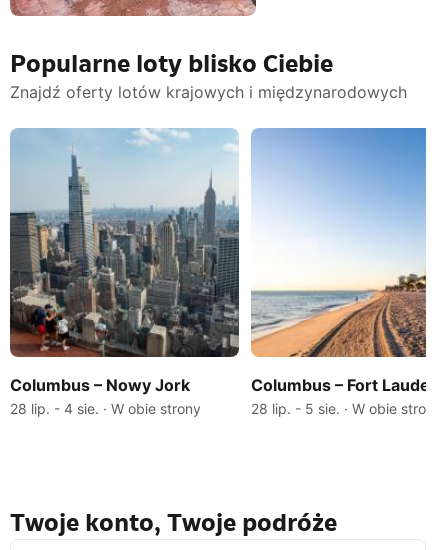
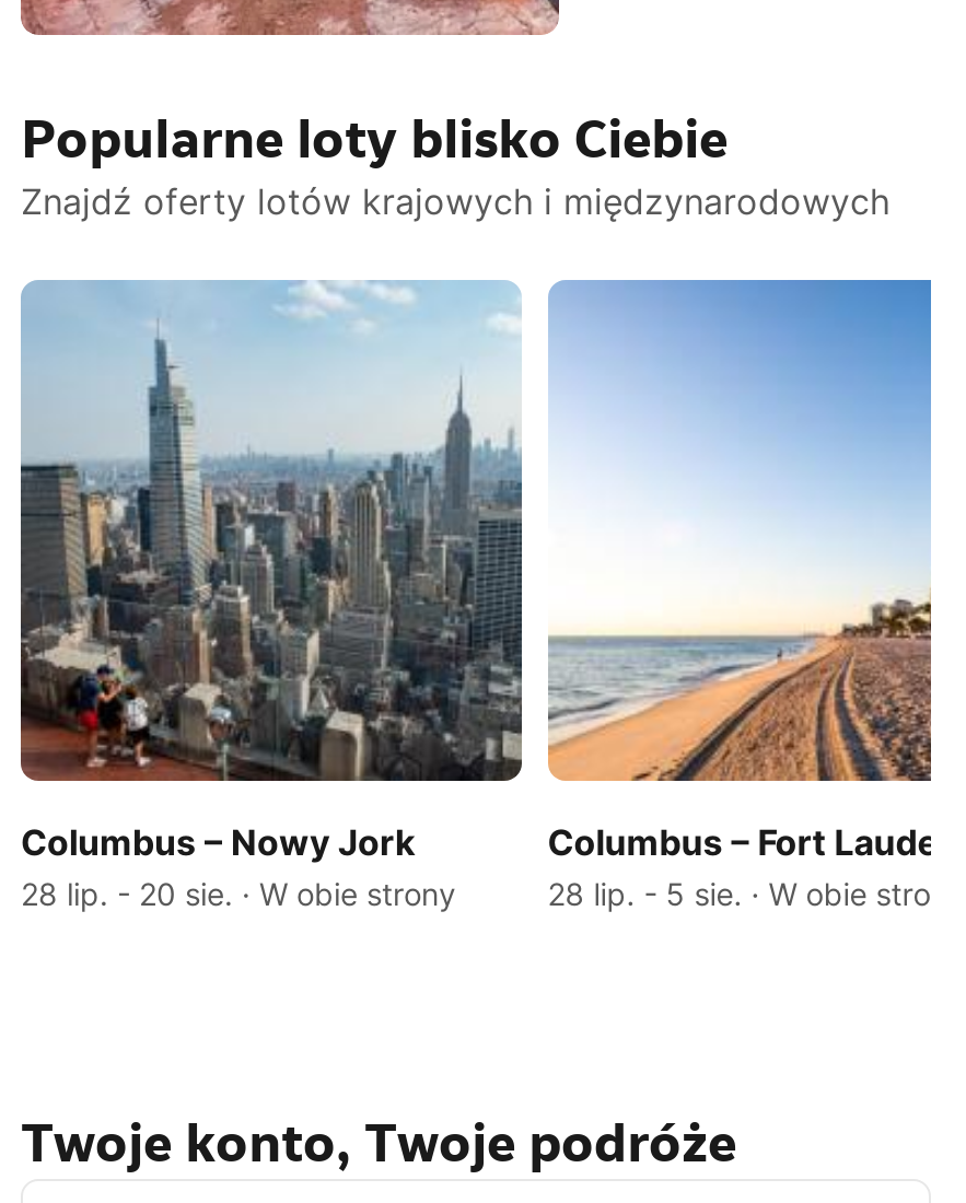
[10,400,201,417] 28 lip. - 4 sie. · W obie strony -> [21,875,456,913] 28 lip. - 20 sie. · W obie strony

